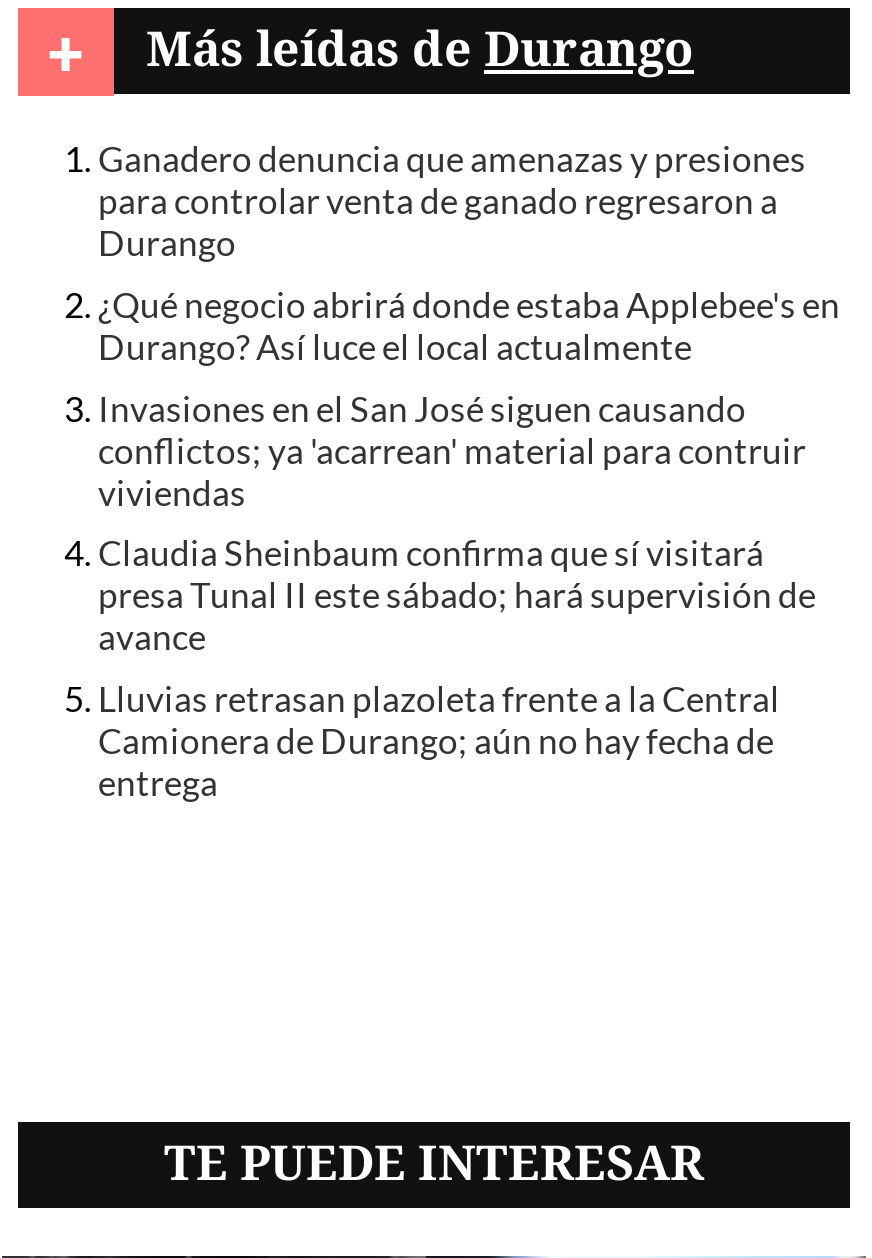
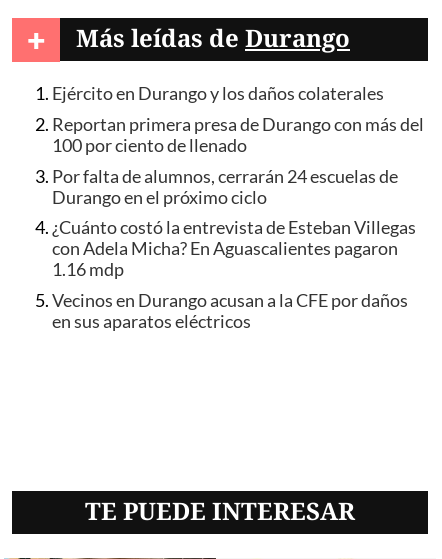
[98,139,806,265] Ganadero denuncia que amenazas y presiones | para controlar venta de ganado regresaron a | Durango -> [52,83,384,104] Ejército en Durango y los daños colaterales
[98,284,840,368] ¿Qué negocio abrirá donde estaba Applebee's en | Durango? Así luce el local actualmente -> [52,114,424,156] Reportan primera presa de Durango con más del | 100 por ciento de llenado
[98,387,806,513] Invasiones en el San José siguen causando | conflictos; ya 'acarrean' material para contruir | viviendas -> [52,166,398,208] Por falta de alumnos, cerrarán 24 escuelas de | Durango en el próximo ciclo
[98,532,816,658] Claudia Sheinbaum confirma que sí visitará | presa Tunal II este sábado; hará supervisión de | avance -> [52,217,416,280] ¿Cuánto costó la entrevista de Esteban Villegas | con Adela Micha? En Aguascalientes pagaron | 1.16 mdp
[98,678,780,804] Lluvias retrasan plazoleta frente a la Central | Camionera de Durango; aún no hay fecha de | entrega -> [52,290,408,332] Vecinos en Durango acusan a la CFE por daños | en sus aparatos eléctricos

